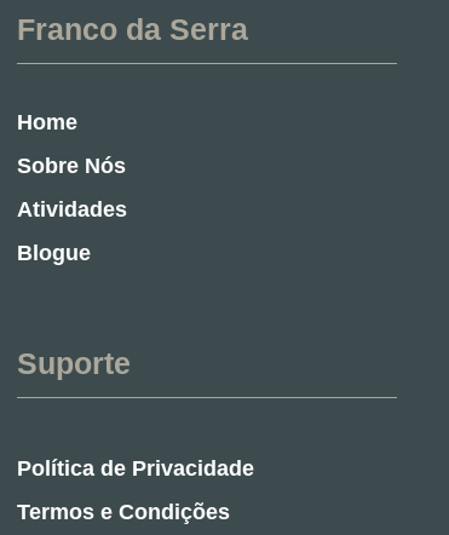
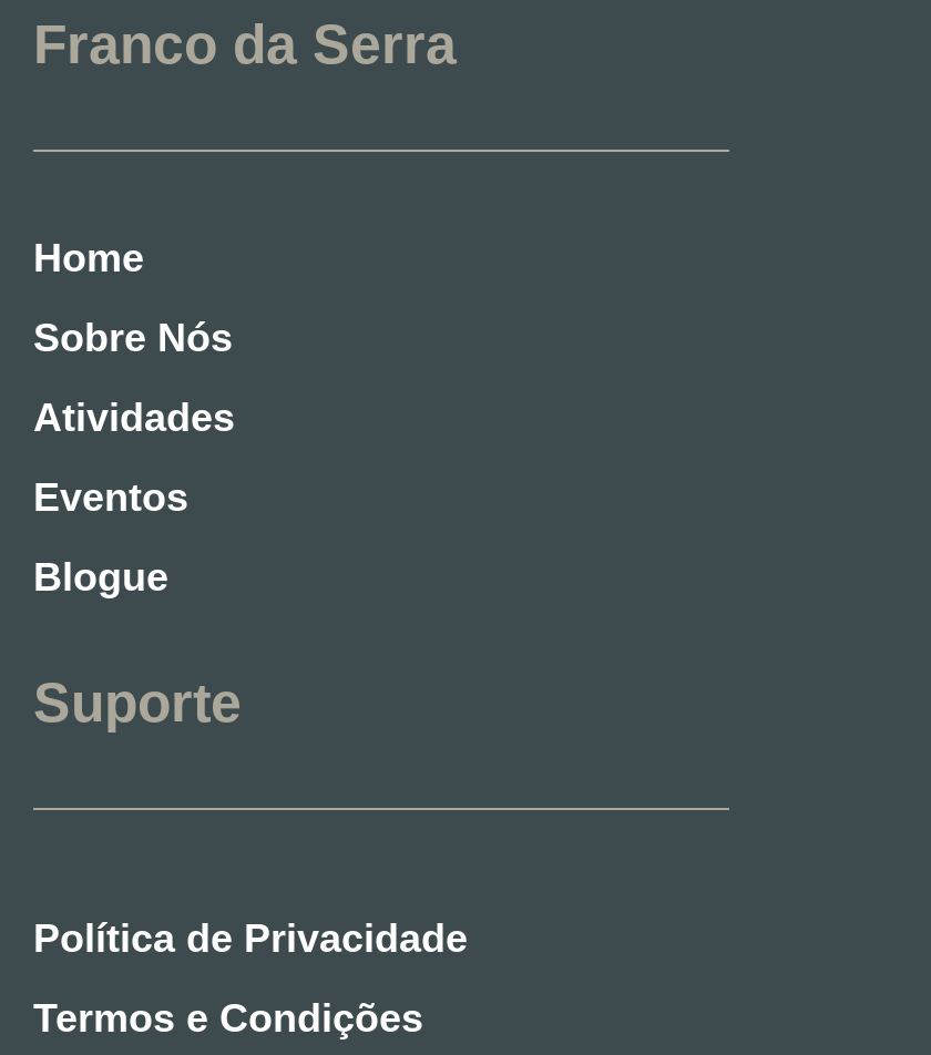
none -> [33,475,188,520] Eventos

